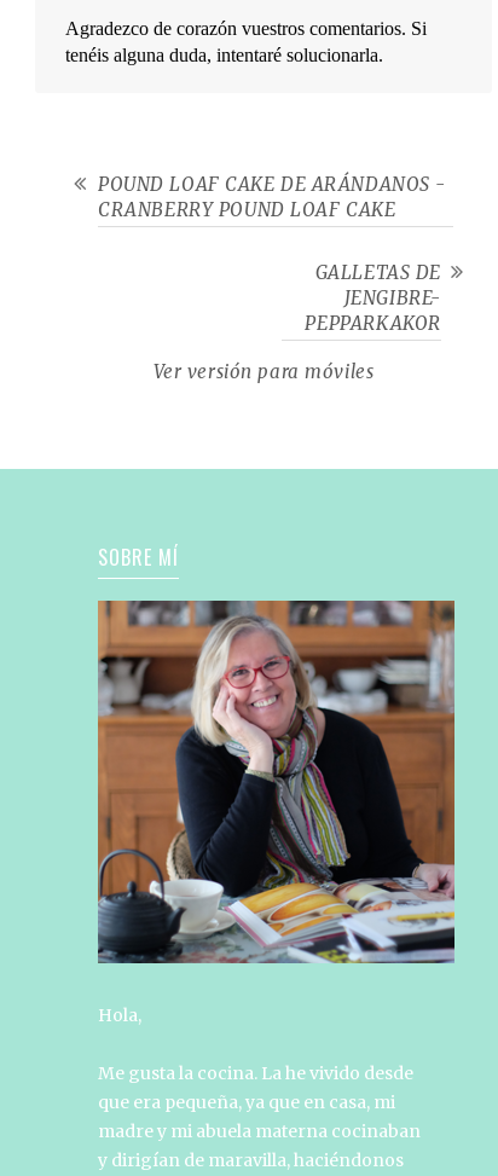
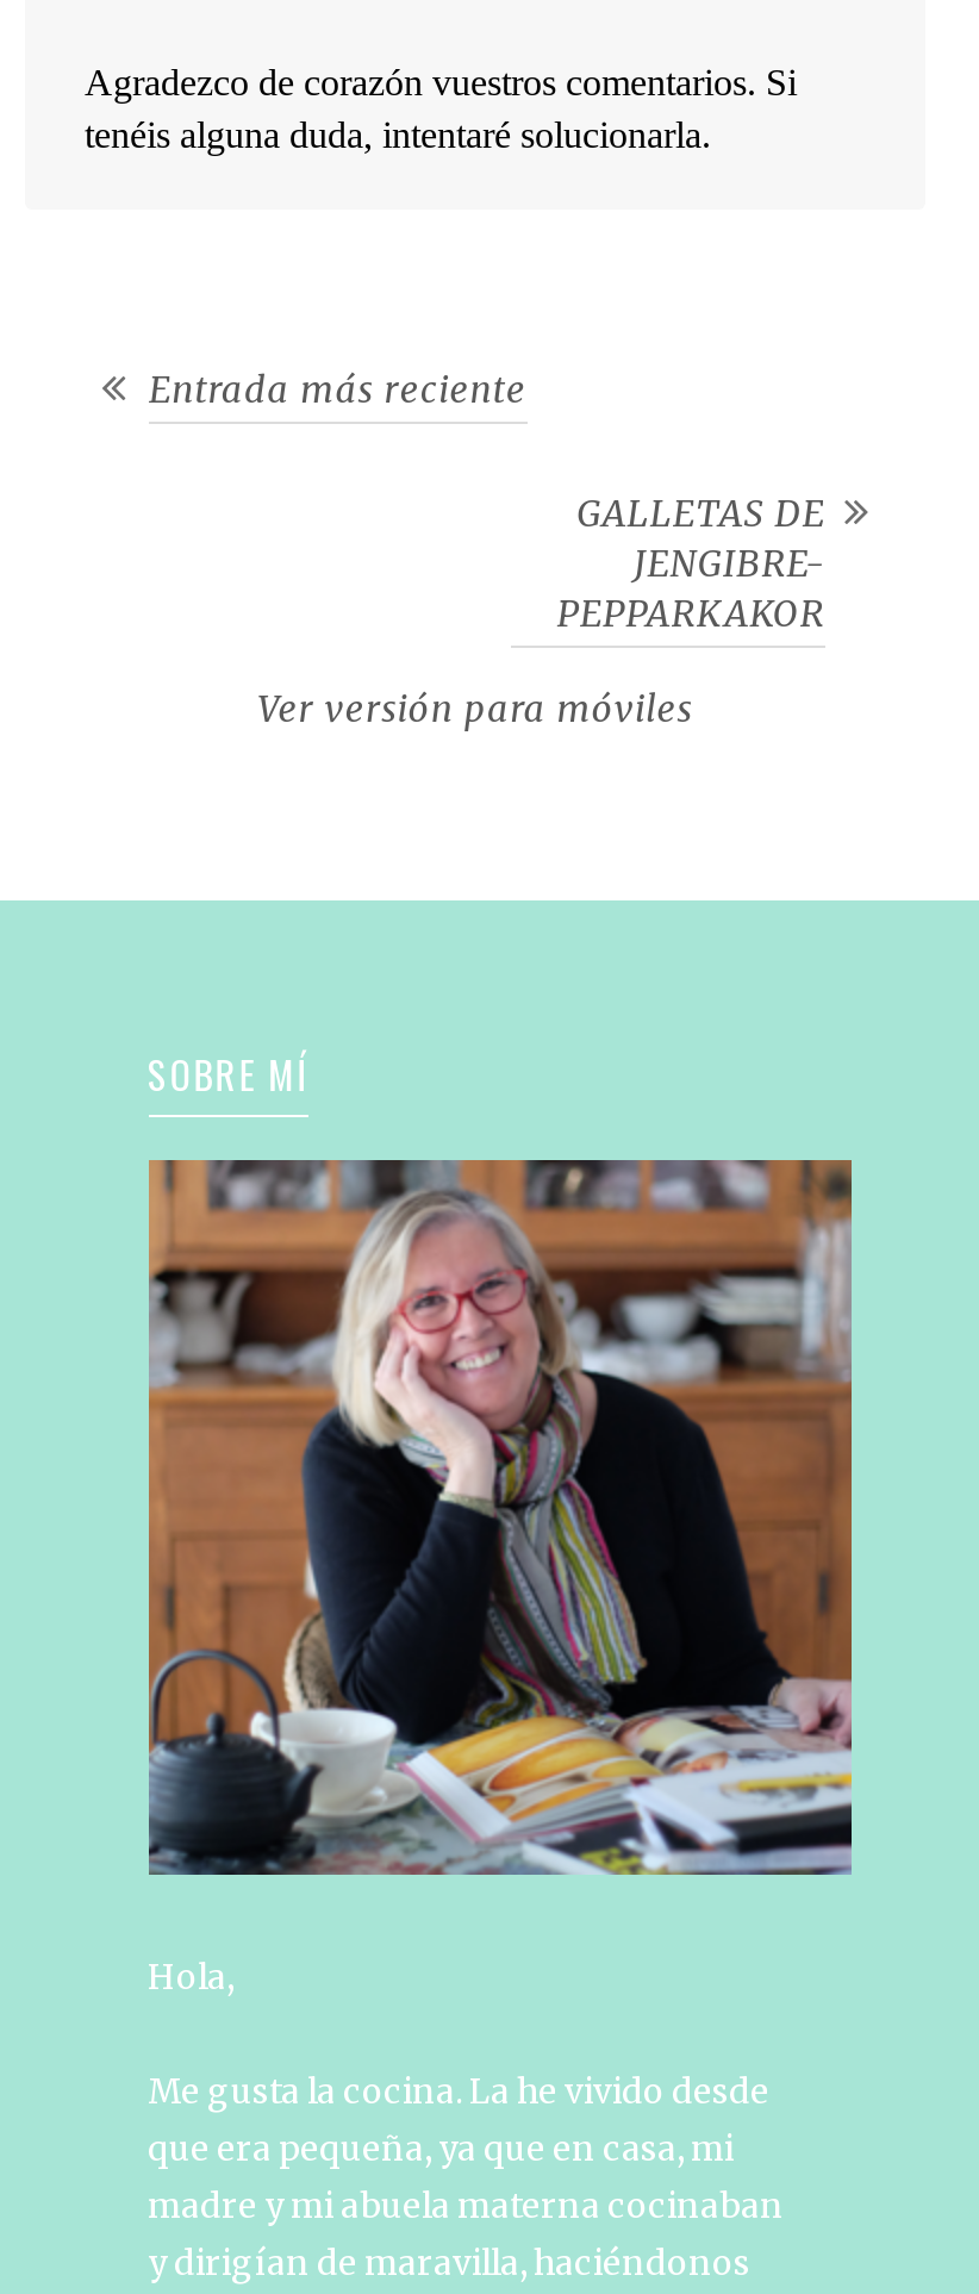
[98,173,446,222] POUND LOAF CAKE DE ARÁNDANOS - | CRANBERRY POUND LOAF CAKE -> [149,368,527,413] Entrada más reciente

